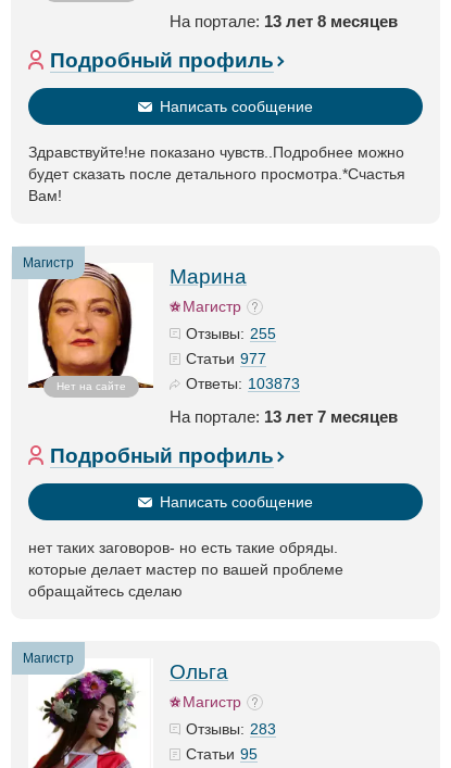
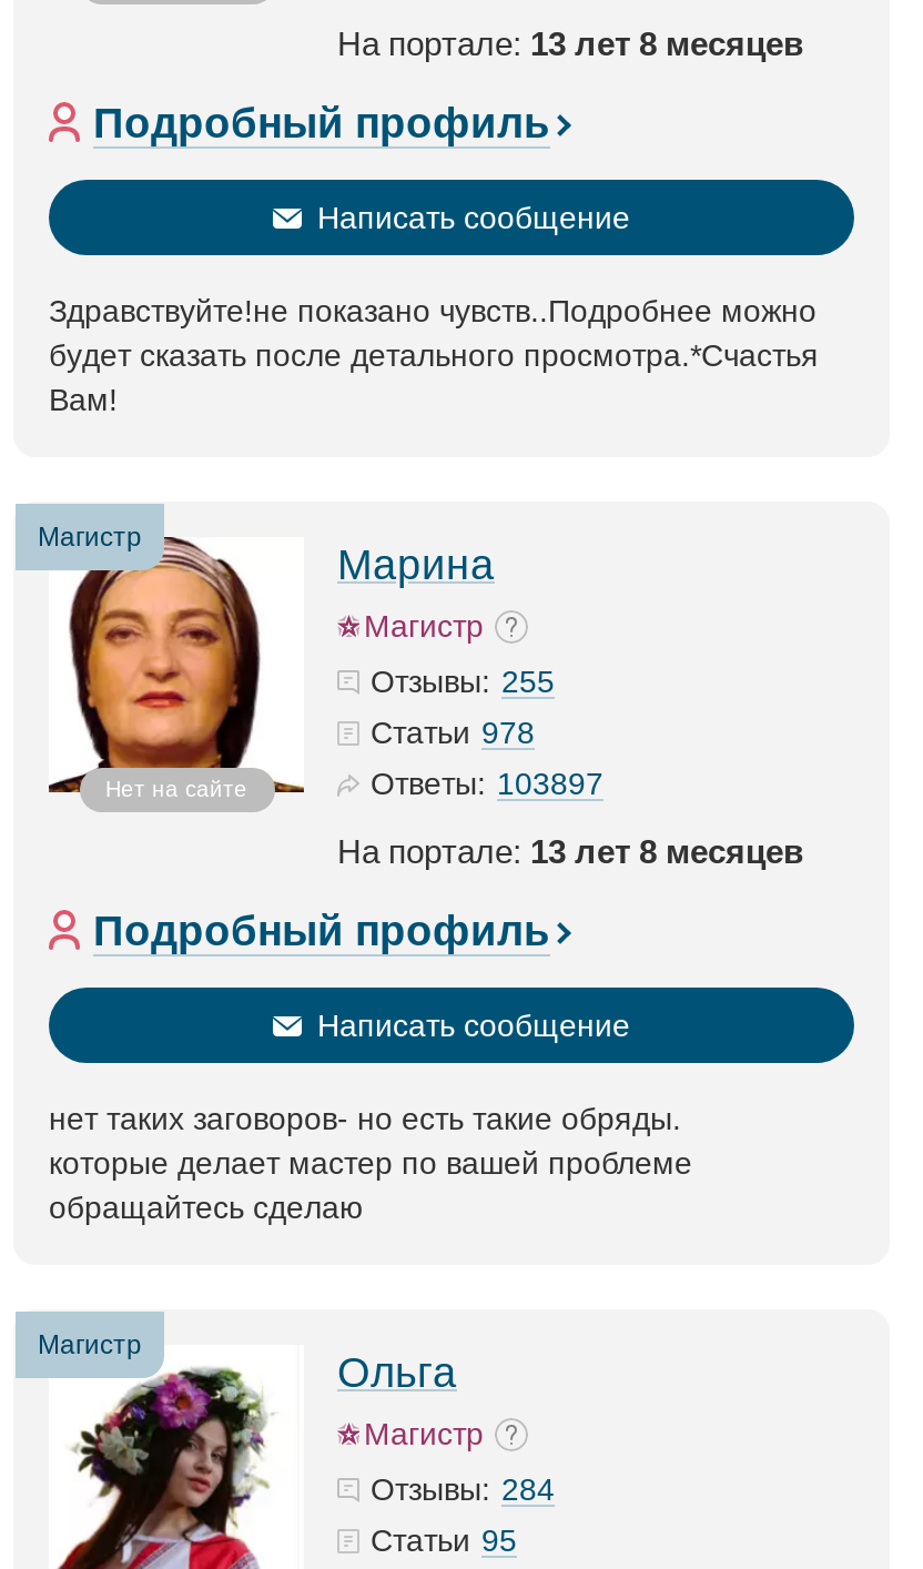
[186,349,266,367] Статьи 977 -> [371,713,535,750] Статьи 978
[186,374,300,392] Ответы: 103873 -> [371,765,603,801] Ответы: 103897
[170,407,398,426] На портале: 13 лет 7 месяцев -> [337,832,803,870] На портале: 13 лет 8 месяцев
[186,720,276,738] Отзывы: 283 -> [371,1470,555,1507] Отзывы: 284

